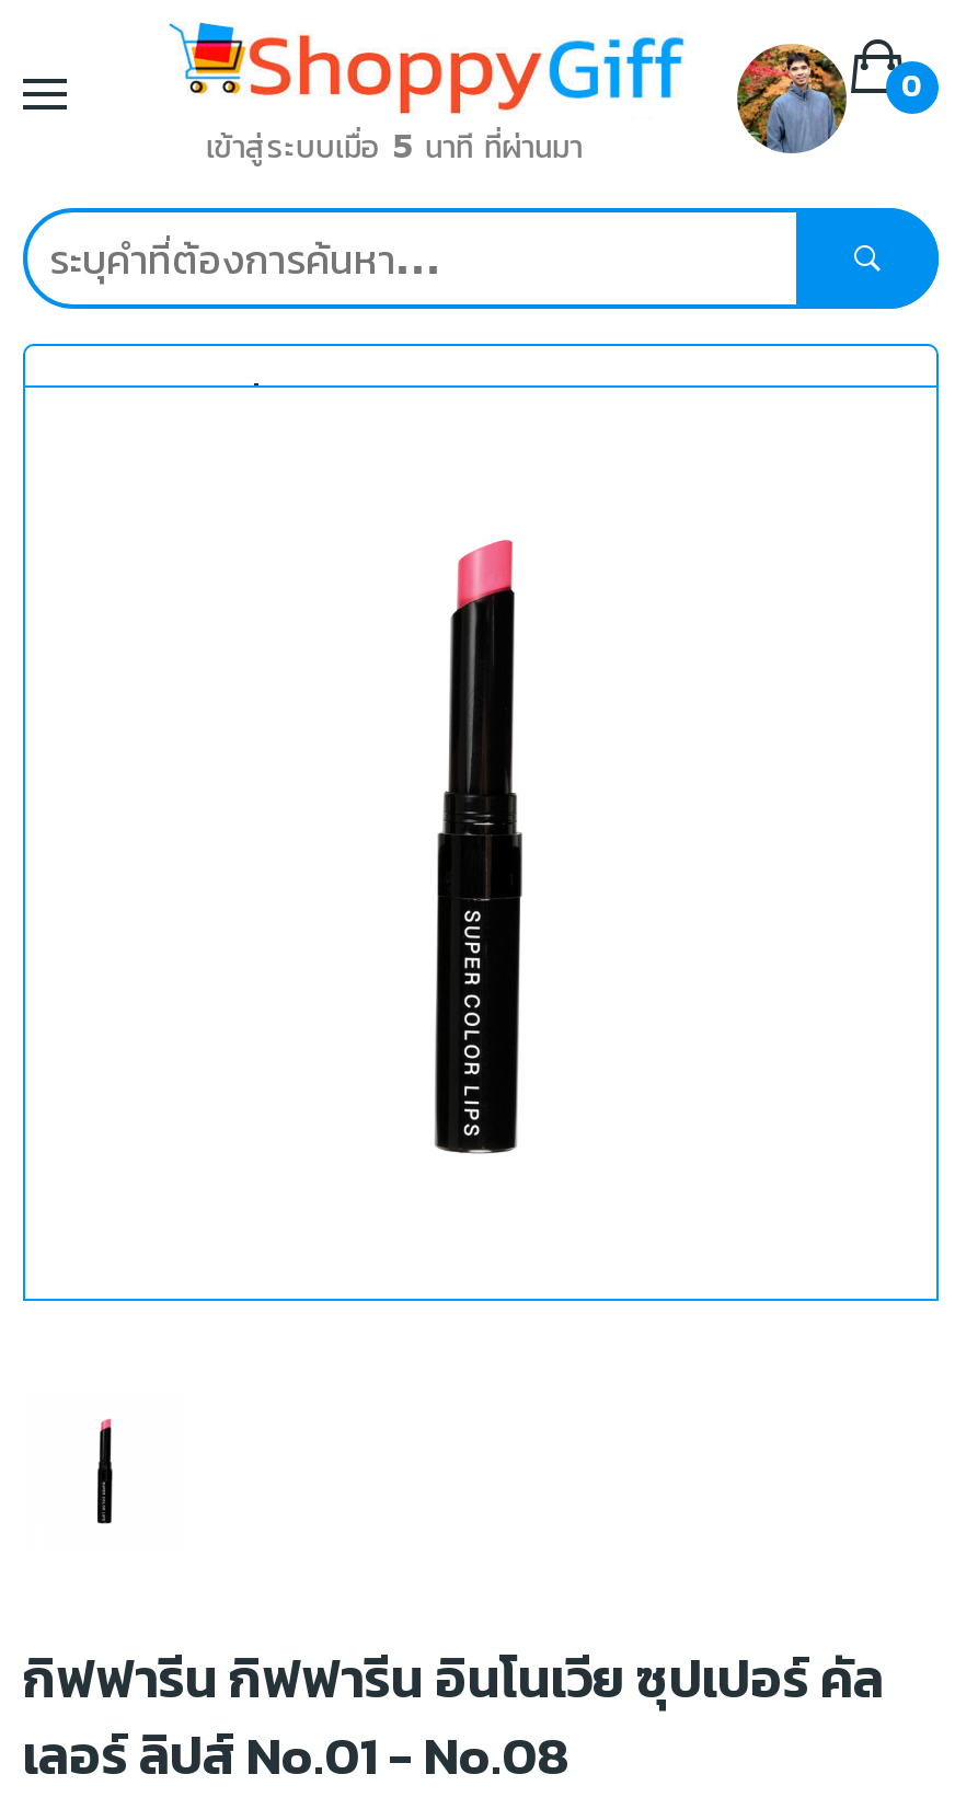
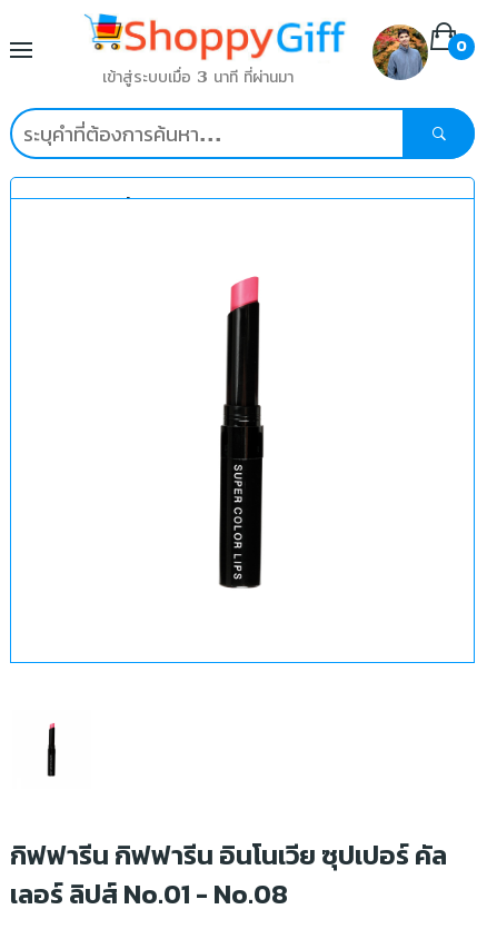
[206,127,582,164] เข้าสู่ระบบเมื่อ 5 นาที ที่ผ่านมา -> [103,67,294,86] เข้าสู่ระบบเมื่อ 3 นาที ที่ผ่านมา

